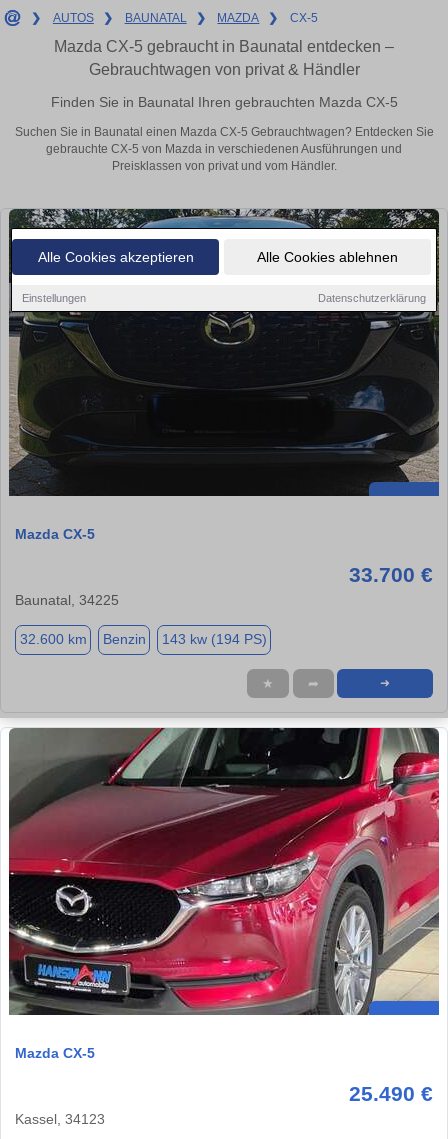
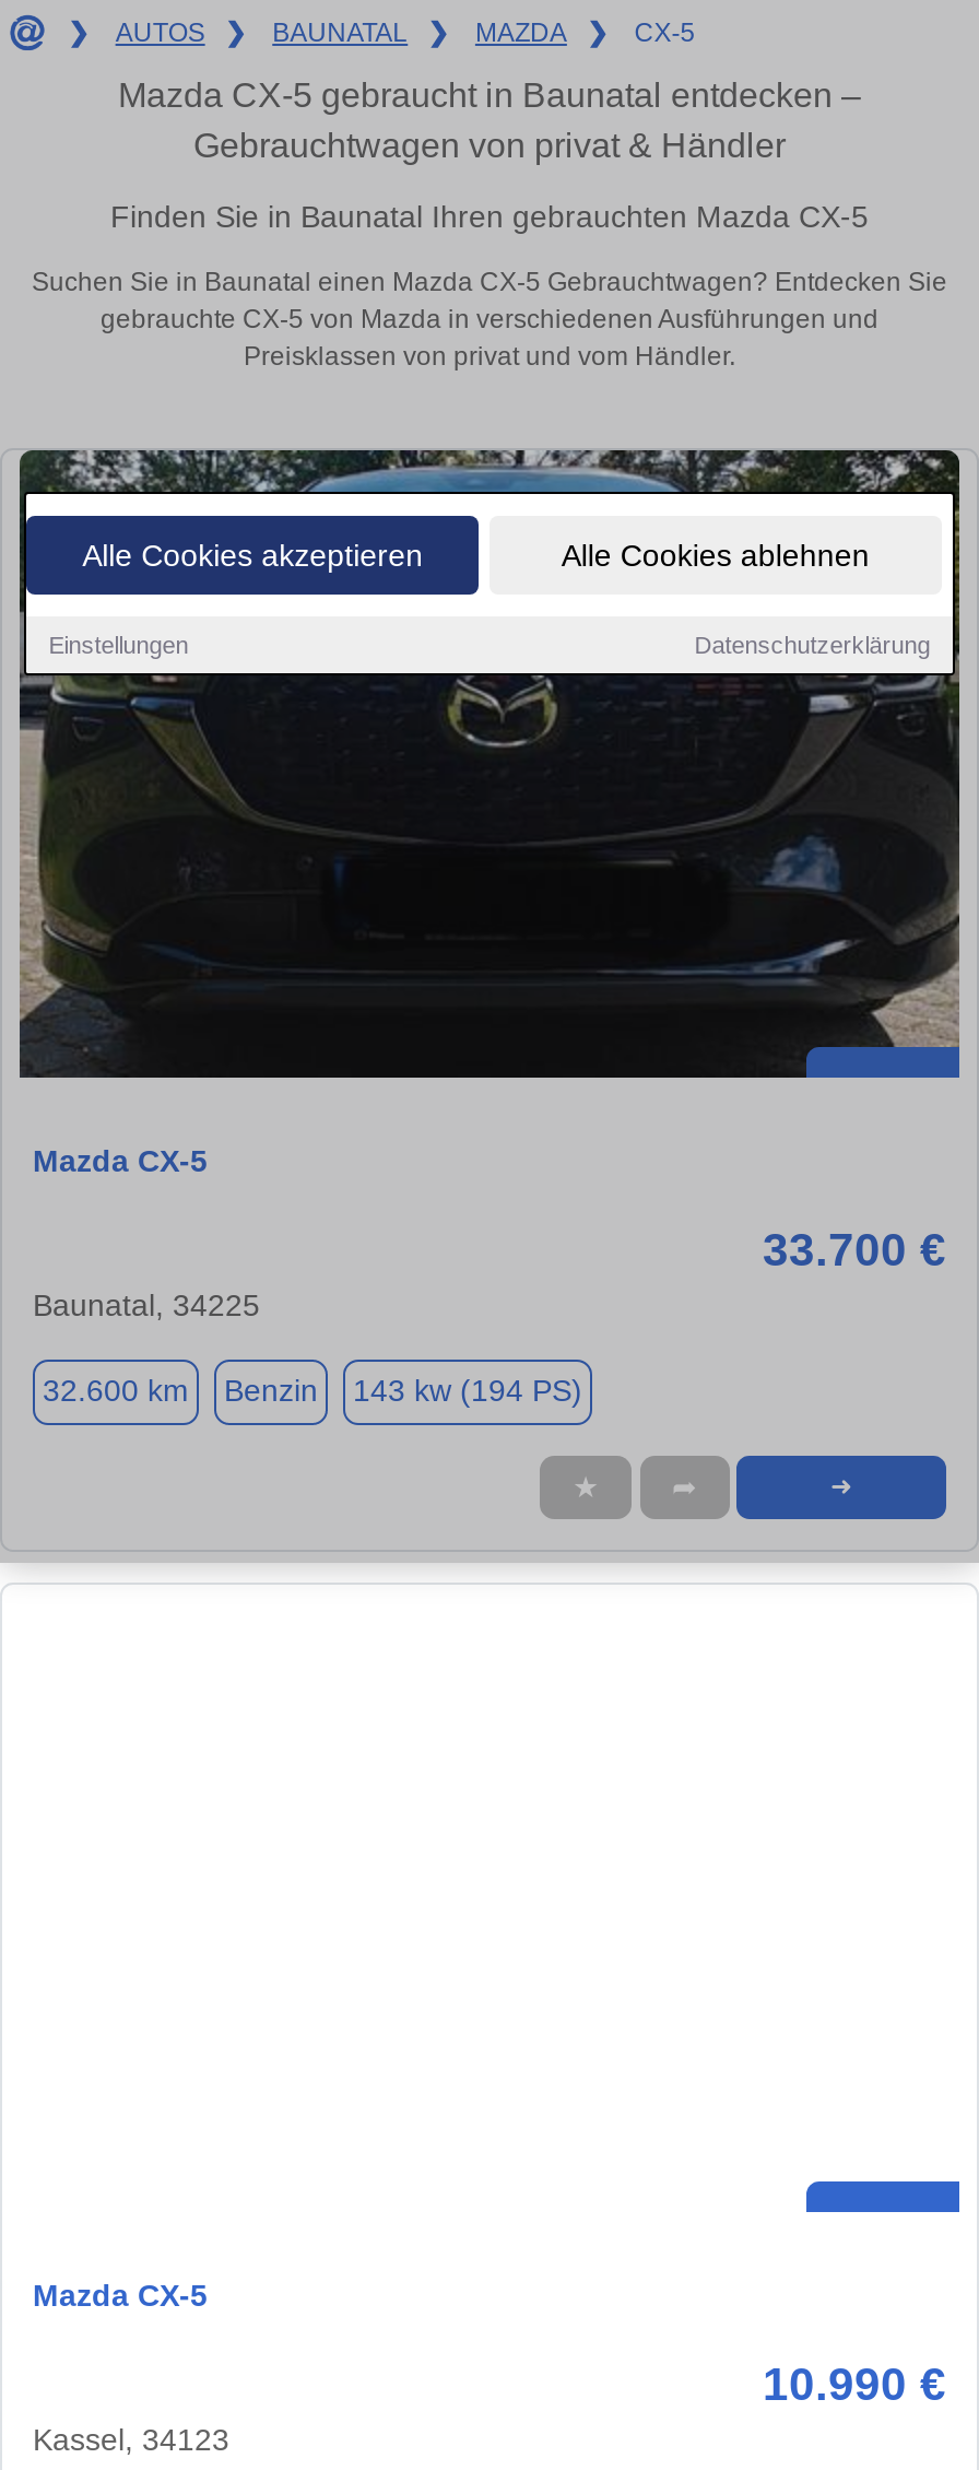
[8,727,440,1016] [image] -> none
[349,1082,433,1105] 25.490 € -> [763,2360,946,2410] 10.990 €

